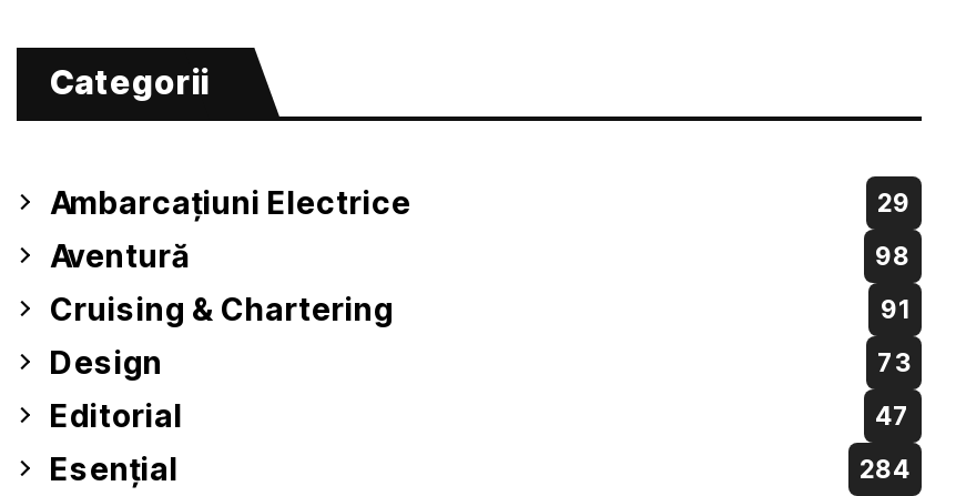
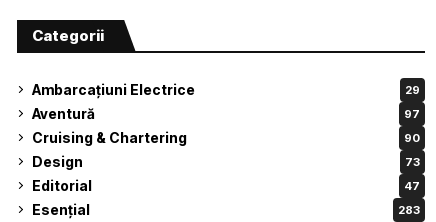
[875,240,911,271] 98 -> [404,107,420,121] 97
[881,293,909,324] 91 -> [404,131,420,145] 90
[860,453,911,484] 284 -> [398,203,420,217] 283

